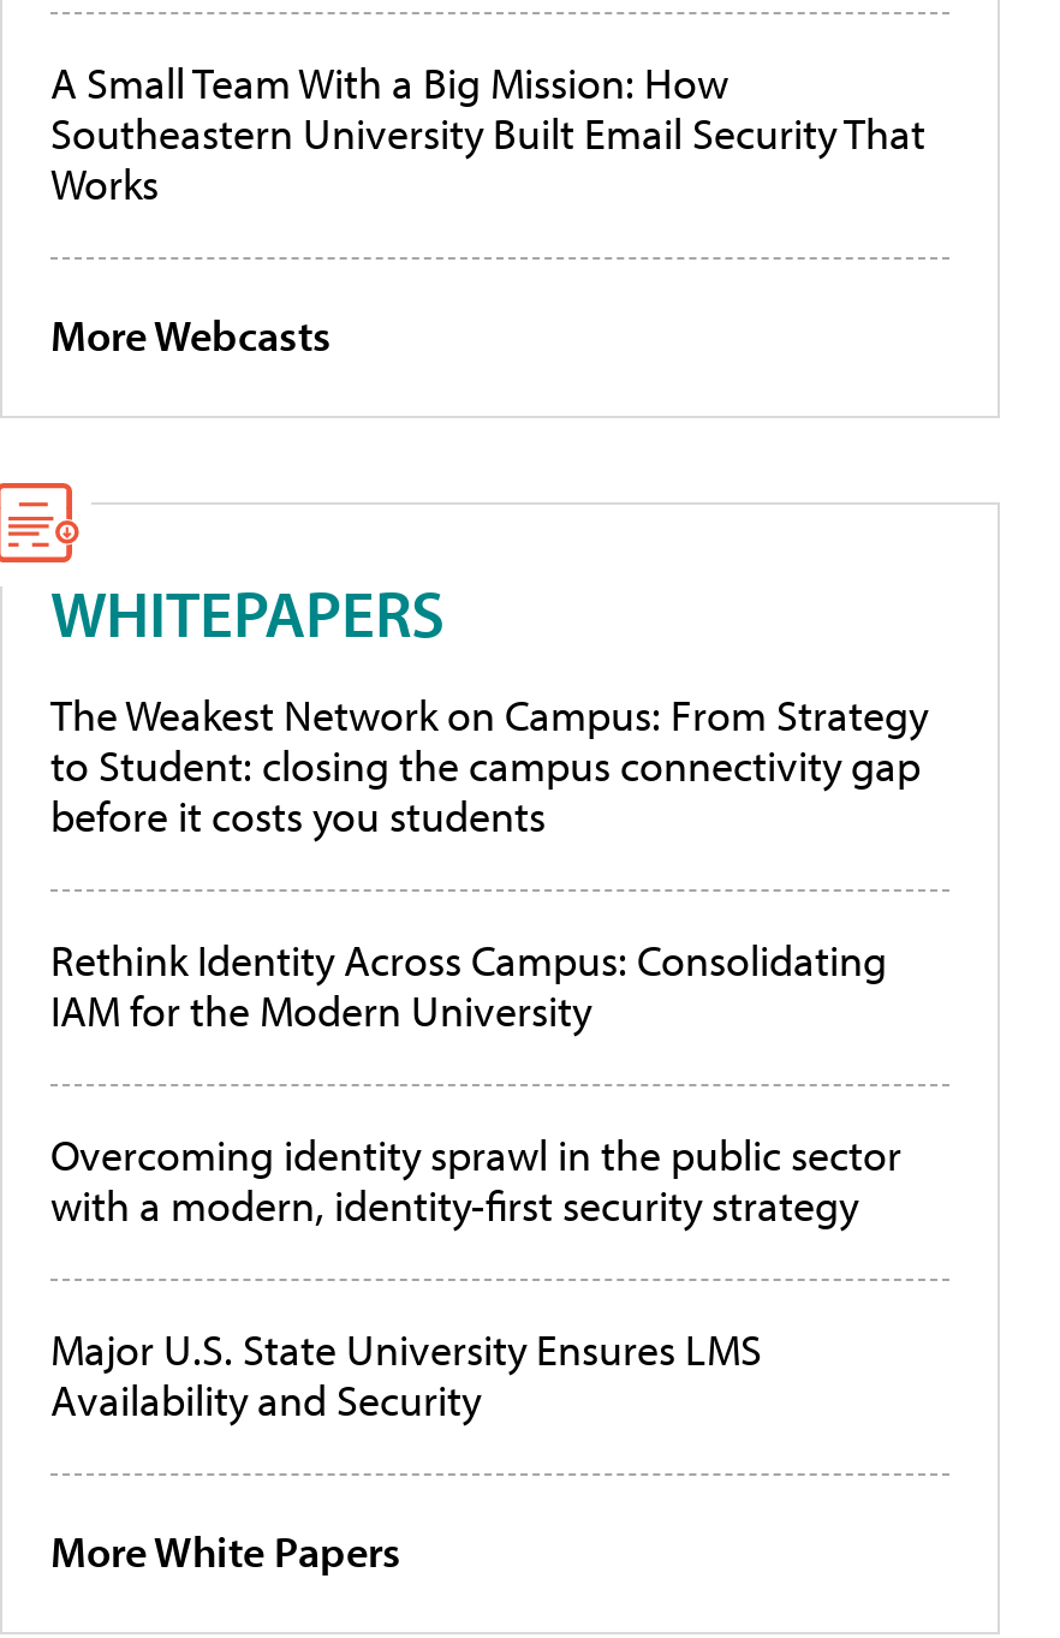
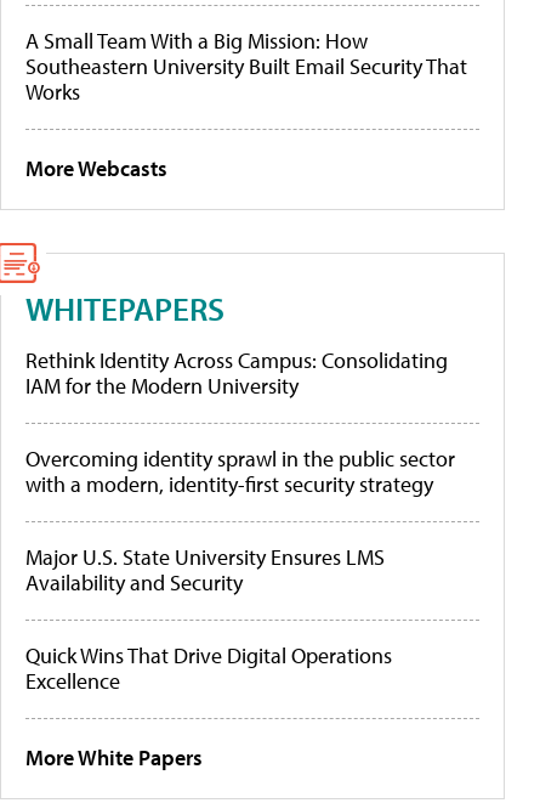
[50,687,928,843] The Weakest Network on Campus: From Strategy | to Student: closing the campus connectivity gap | before it costs you students -> none
moved [50,932,901,1427] -> [25,346,455,596]: Rethink Identity Across Campus: Consolidating | IAM for the Modern University | Overcoming identity sprawl in the public sector | with a modern, identity-first security strategy | Major U.S. State University Ensures LMS | Availability and Security
none -> [25,641,392,695] Quick Wins That Drive Digital Operations | Excellence

